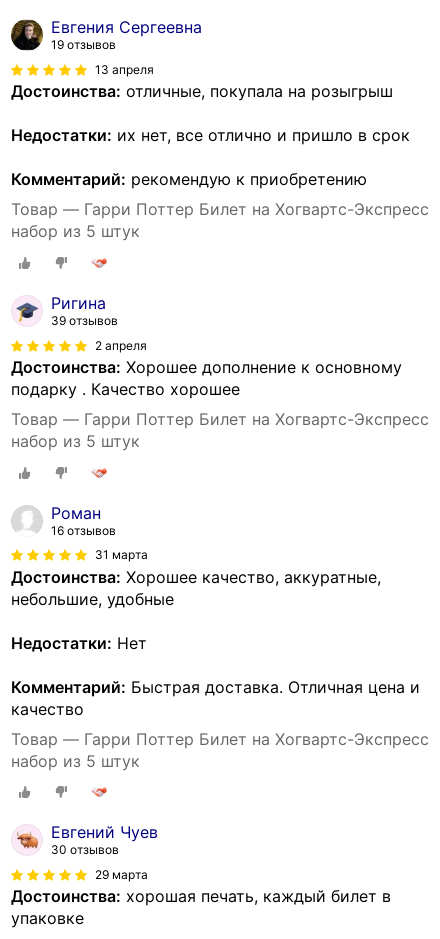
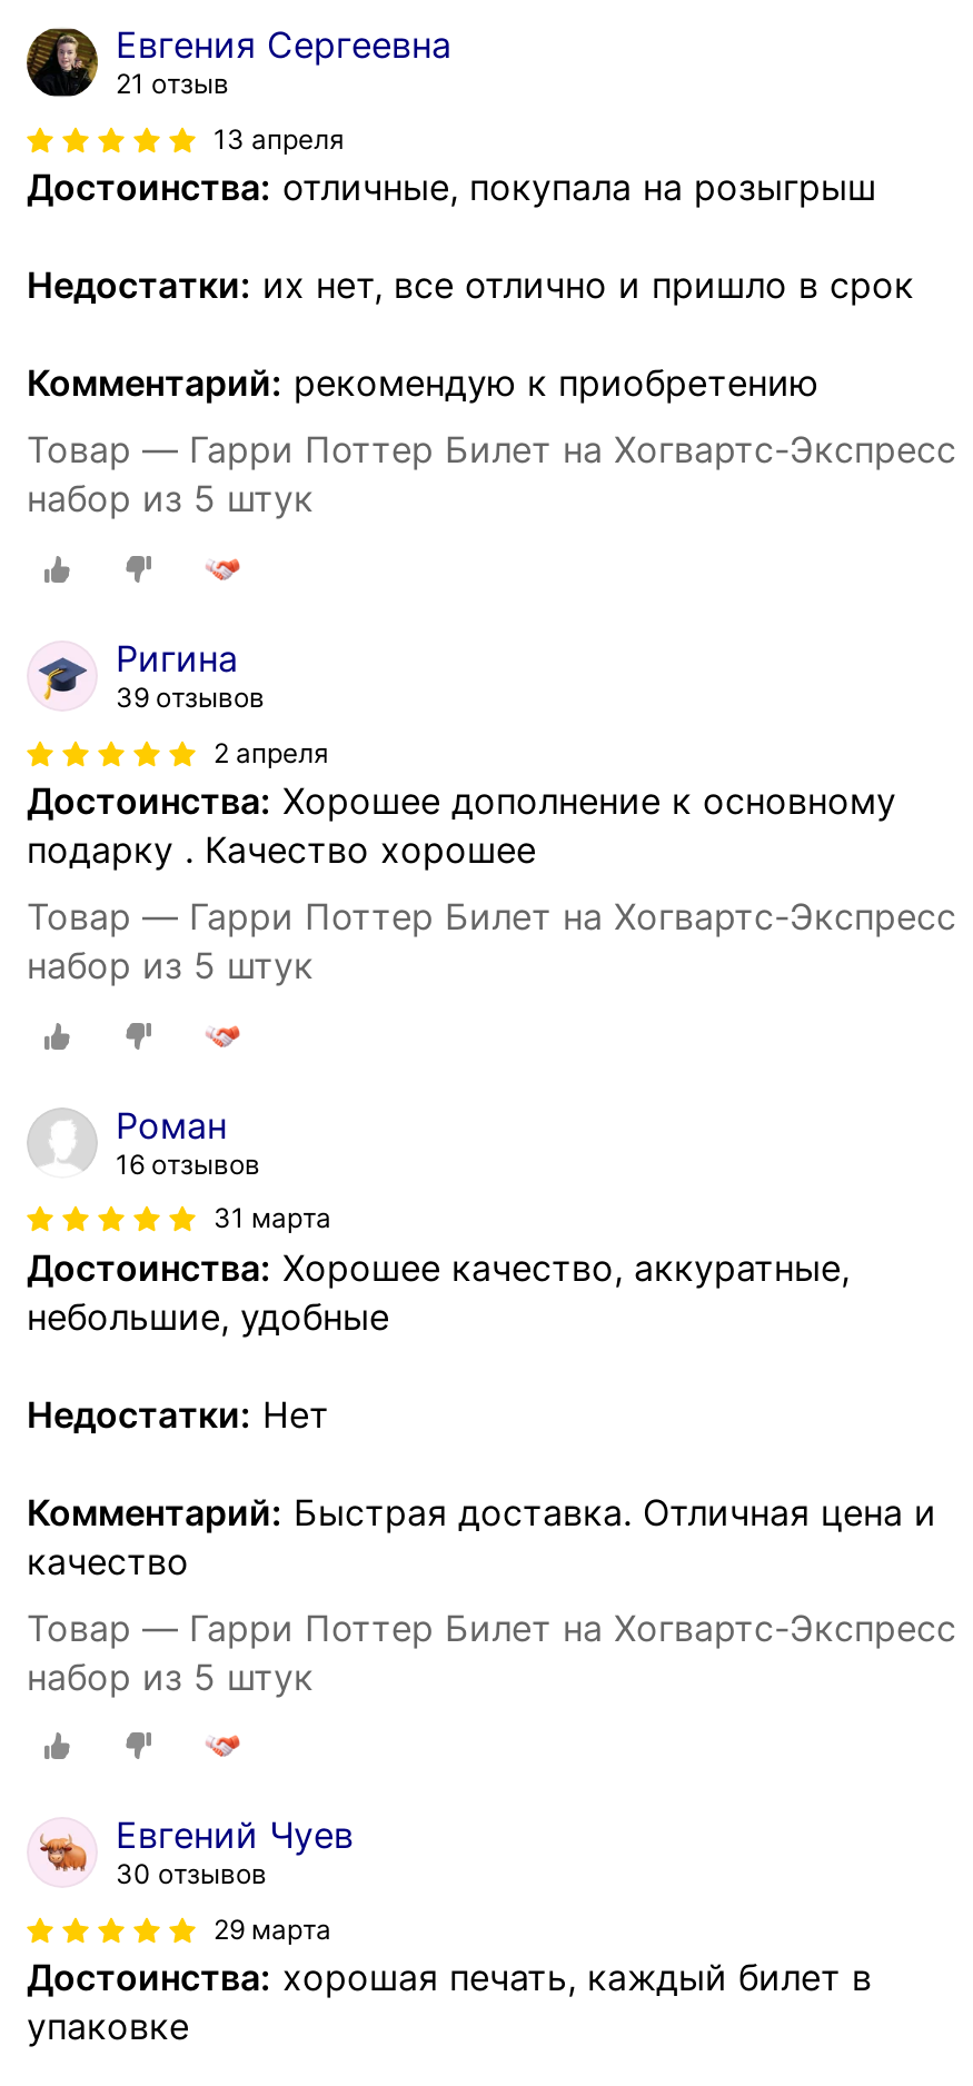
[51,37,116,52] 19 отзывов -> [116,68,229,101] 21 отзыв

